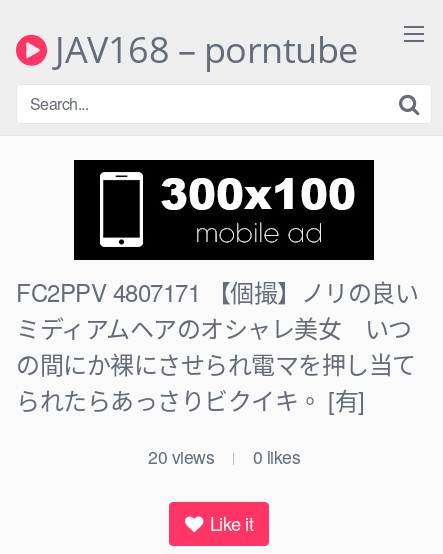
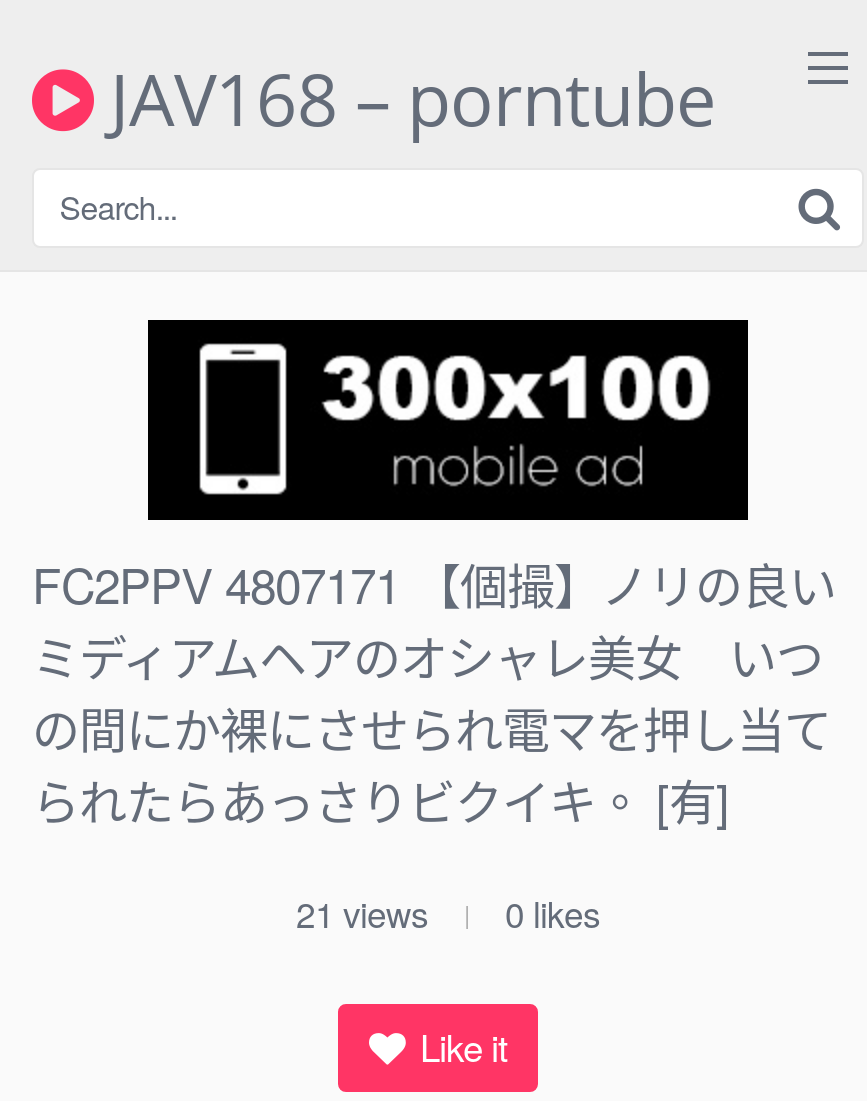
[148,444,214,469] 20 views -> [296,888,428,938] 21 views

